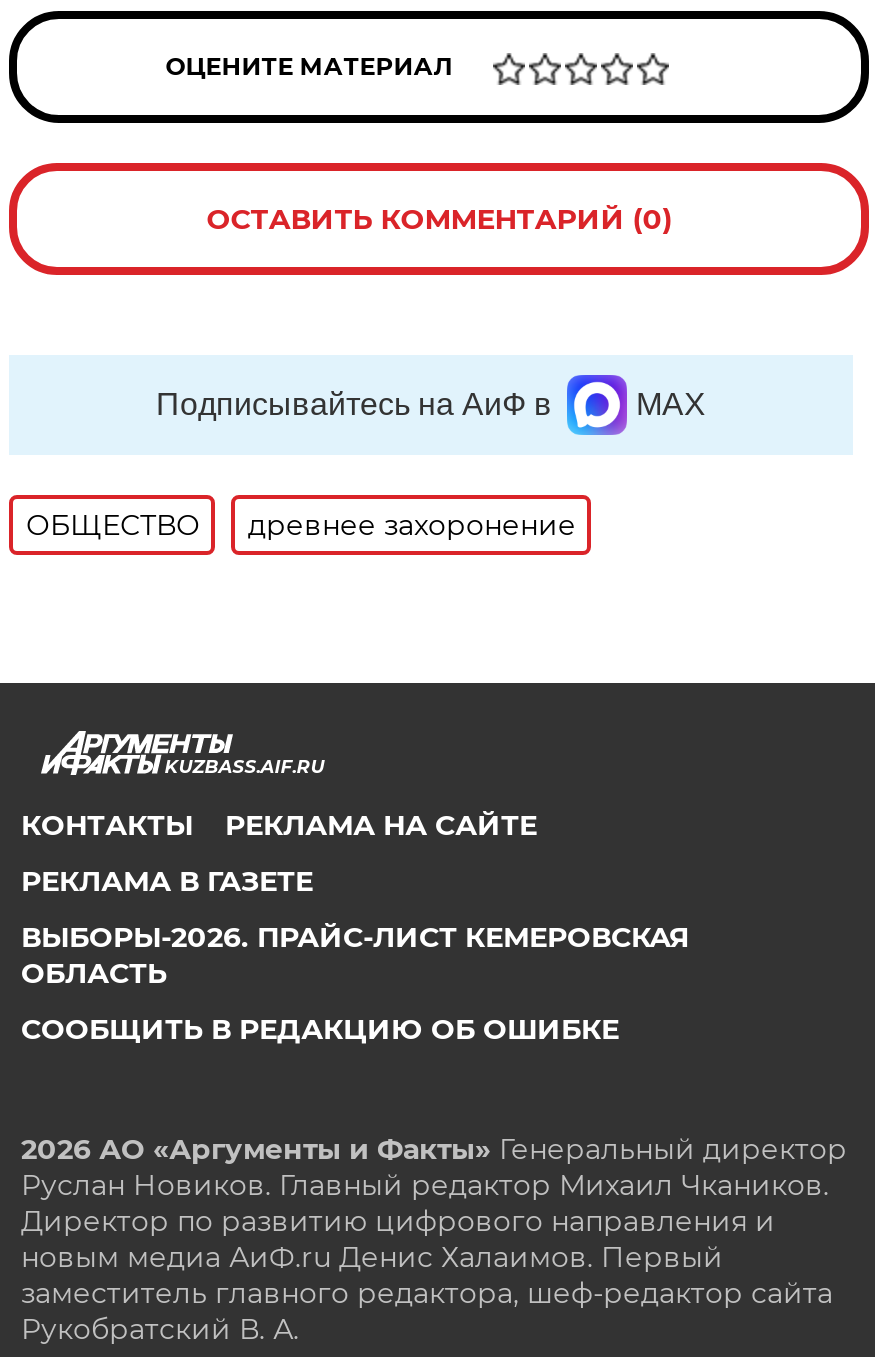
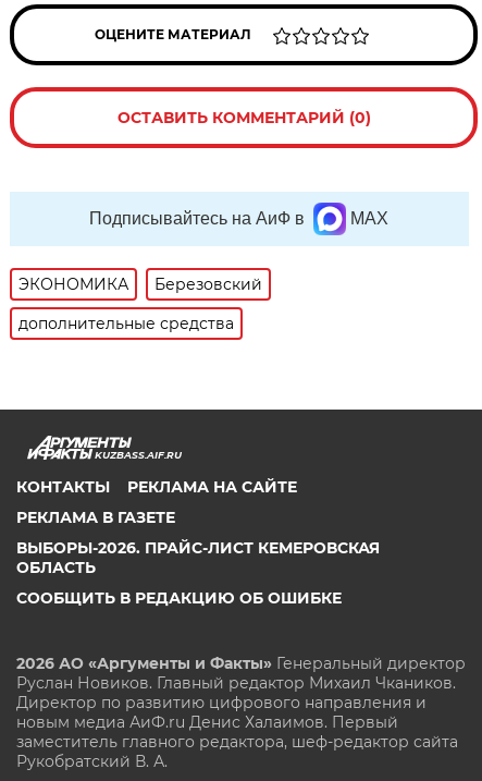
[26,507,576,543] ОБЩЕСТВО | древнее захоронение -> [19,274,263,333] ЭКОНОМИКА | Березовский | дополнительные средства

